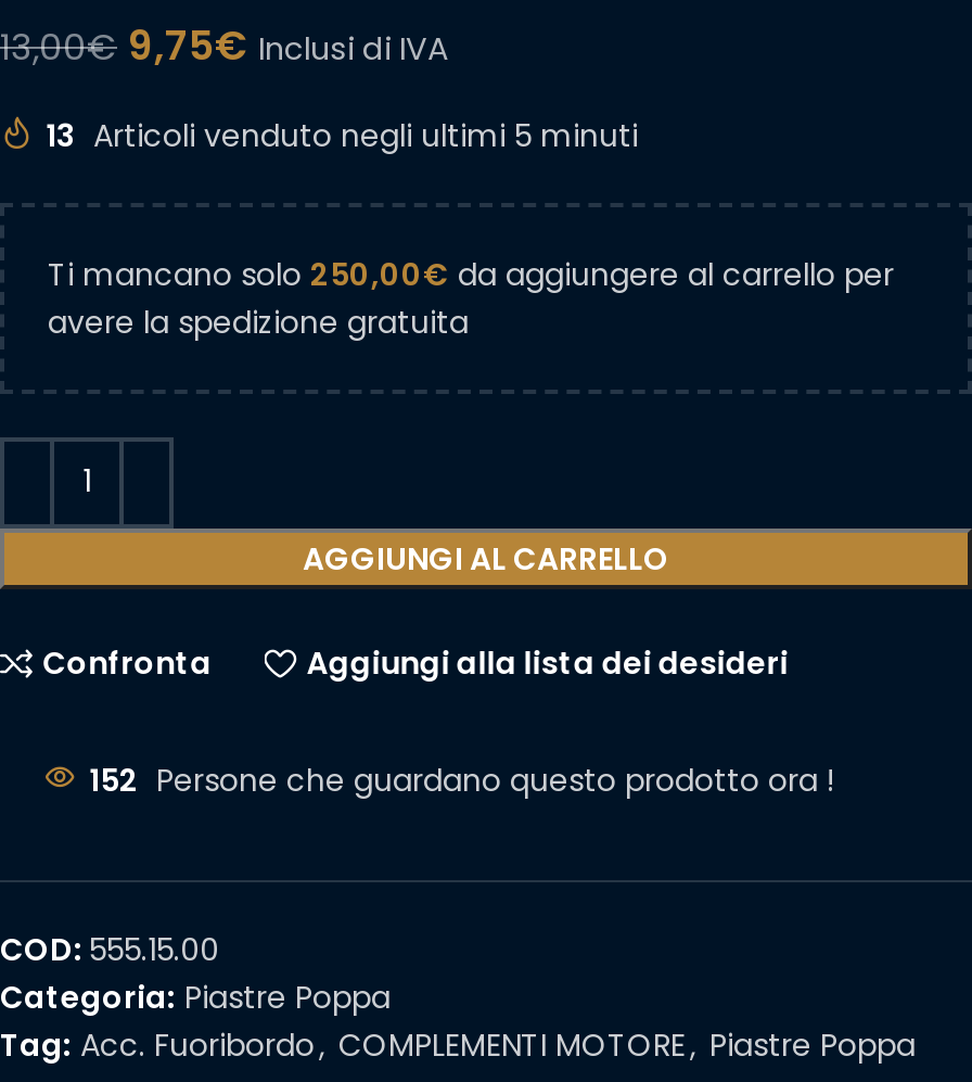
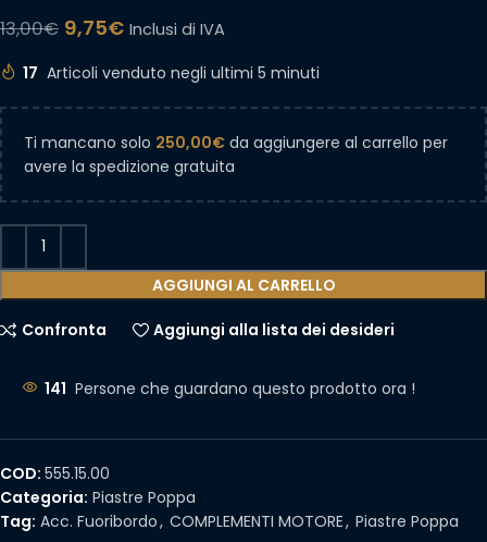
[46,113,638,157] 13 Articoli venduto negli ultimi 5 minuti -> [23,62,320,83] 17 Articoli venduto negli ultimi 5 minuti
[89,758,835,801] 152 Persone che guardano questo prodotto ora ! -> [45,377,415,399] 141 Persone che guardano questo prodotto ora !

